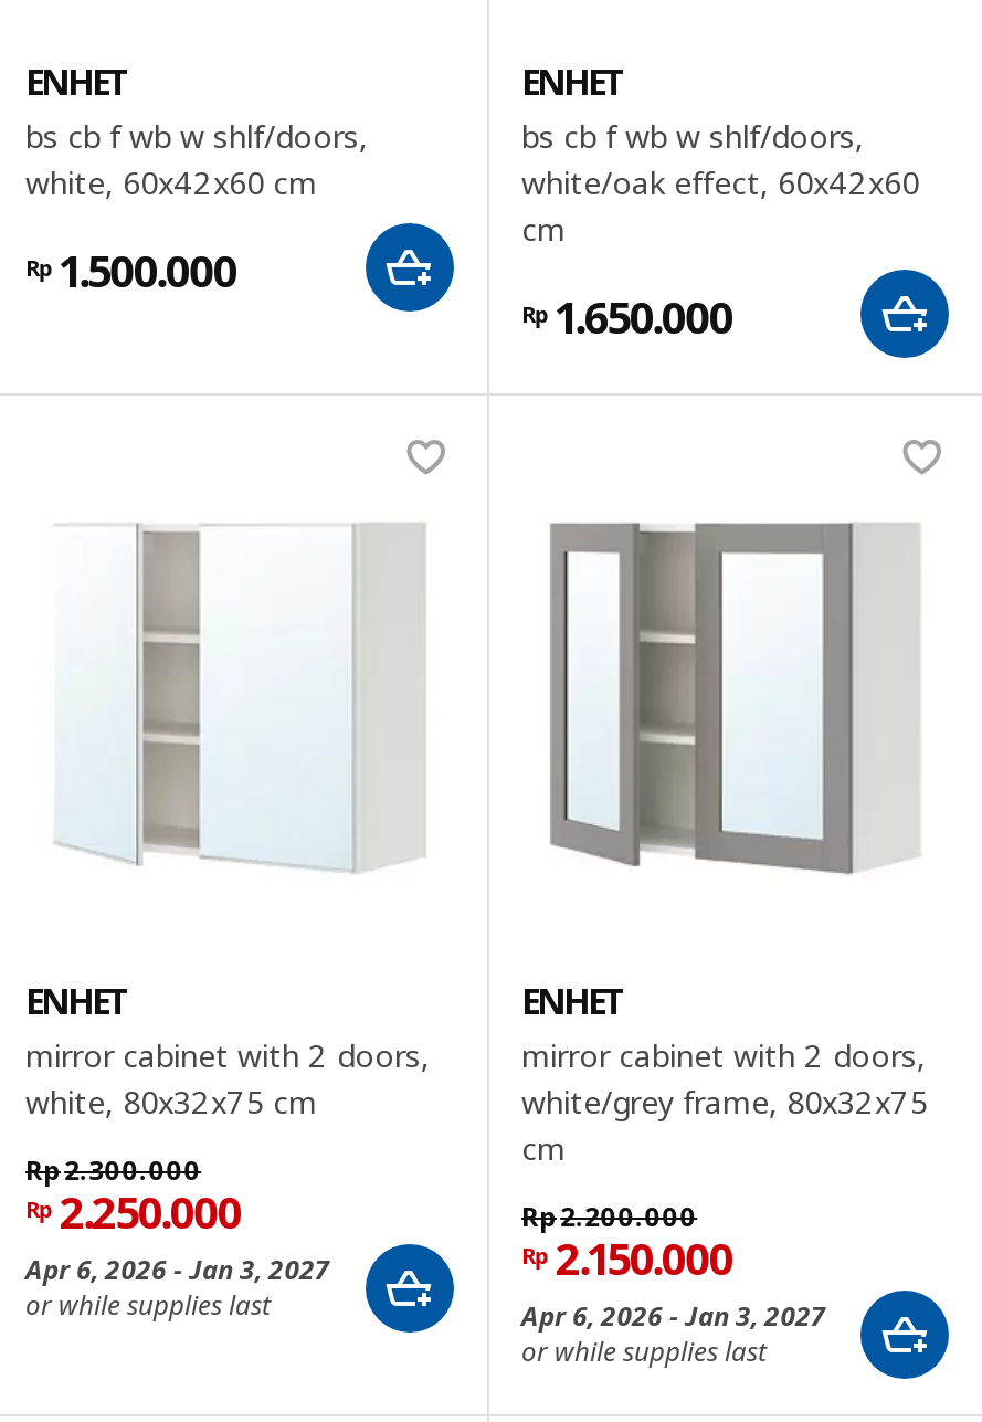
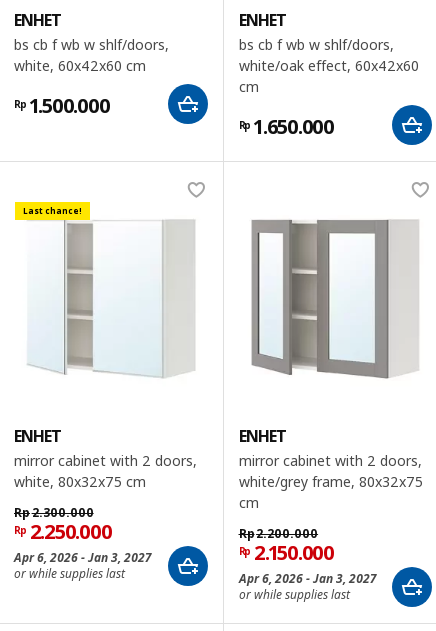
none -> [23,205,82,216] Last chance!

